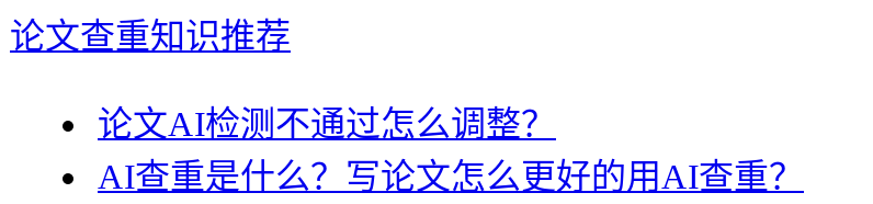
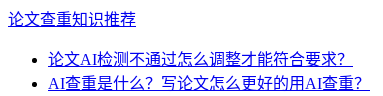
[98,104,556,142] 论文AI检测不通过怎么调整？ -> [48,51,353,68] 论文AI检测不通过怎么调整才能符合要求？

